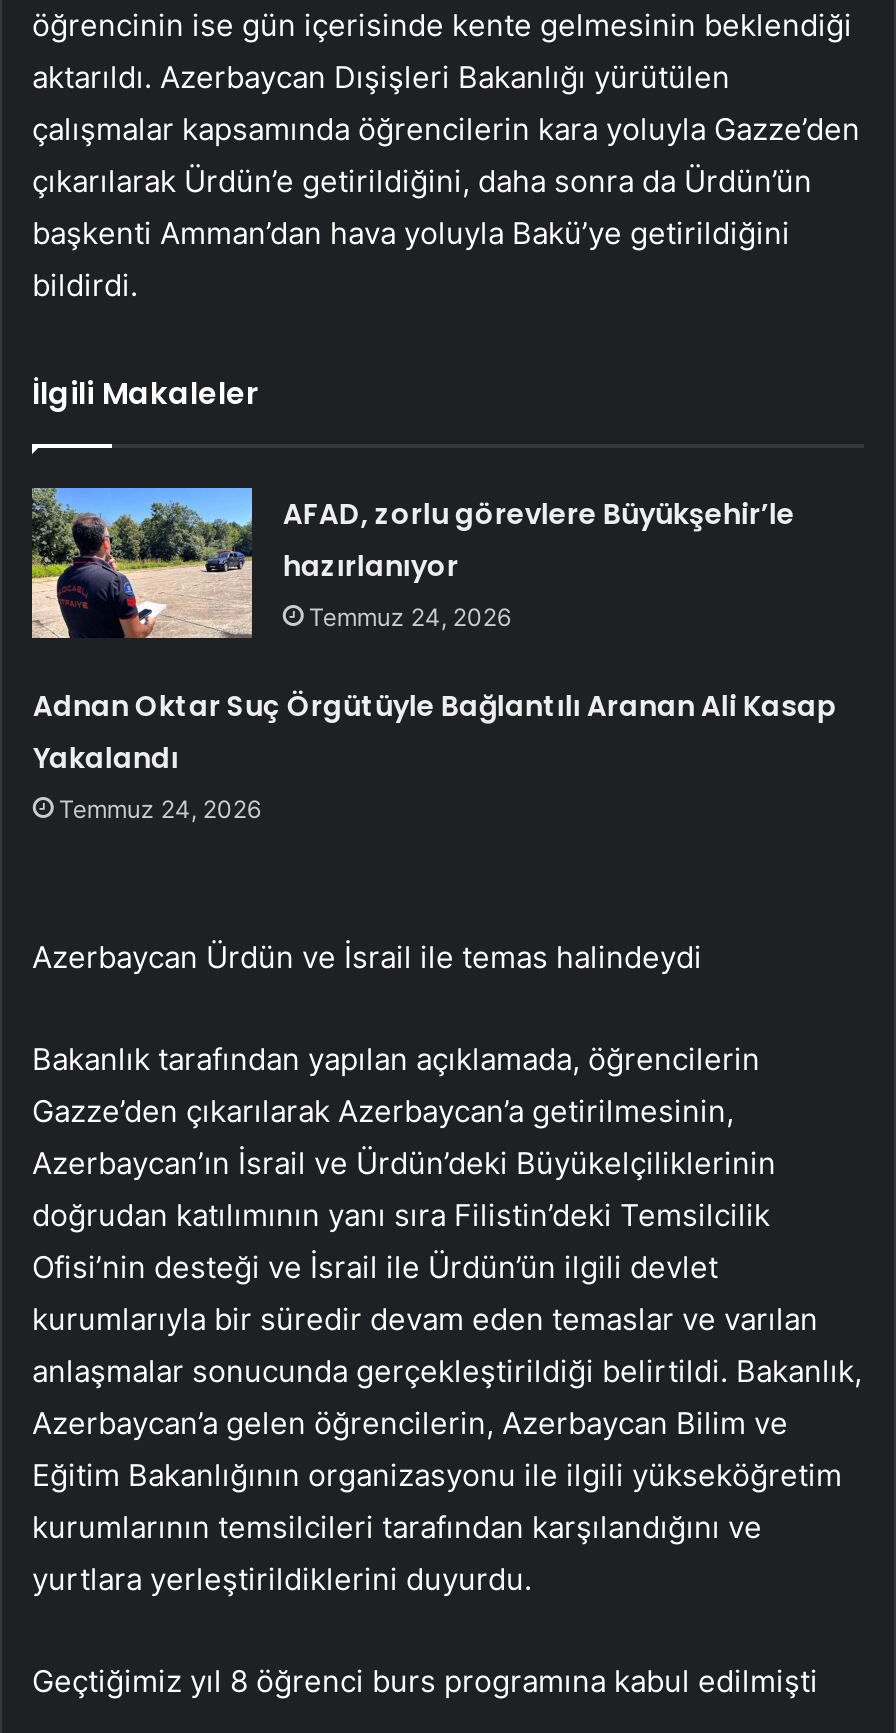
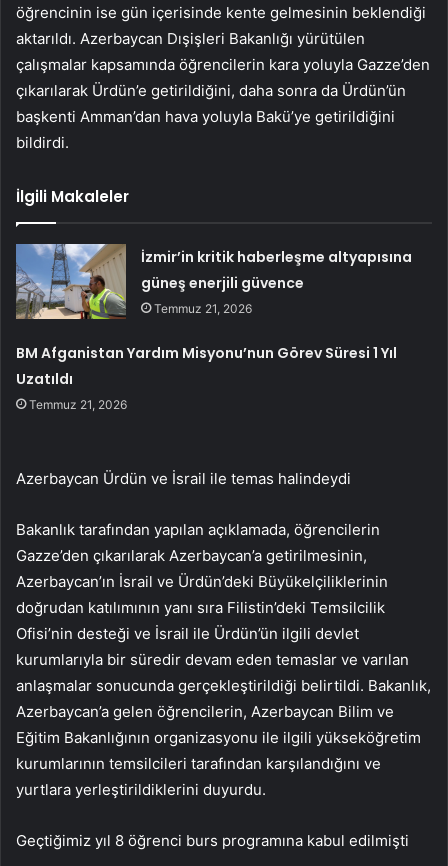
[30,486,795,640] [image] | AFAD, zorlu görevlere Büyükşehir’le | hazırlanıyor | Temmuz 24, 2026 -> [15,243,412,320] [image] | İzmir’in kritik haberleşme altyapısına | güneş enerjili güvence | Temmuz 21, 2026
[33,687,837,825] Adnan Oktar Suç Örgütüyle Bağlantılı Aranan Ali Kasap | Yakalandı | Temmuz 24, 2026 -> [16,343,397,412] BM Afganistan Yardım Misyonu’nun Görev Süresi 1 Yıl | Uzatıldı | Temmuz 21, 2026

